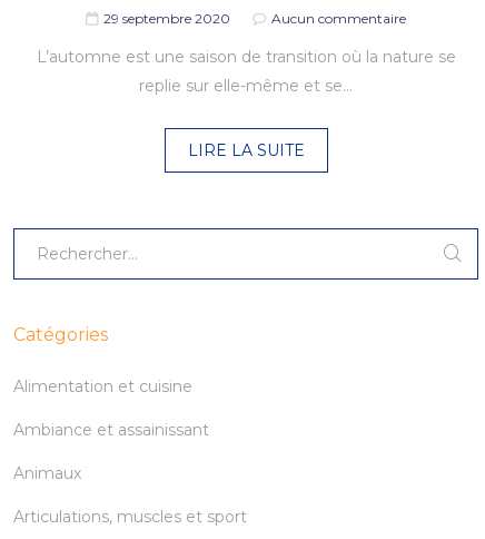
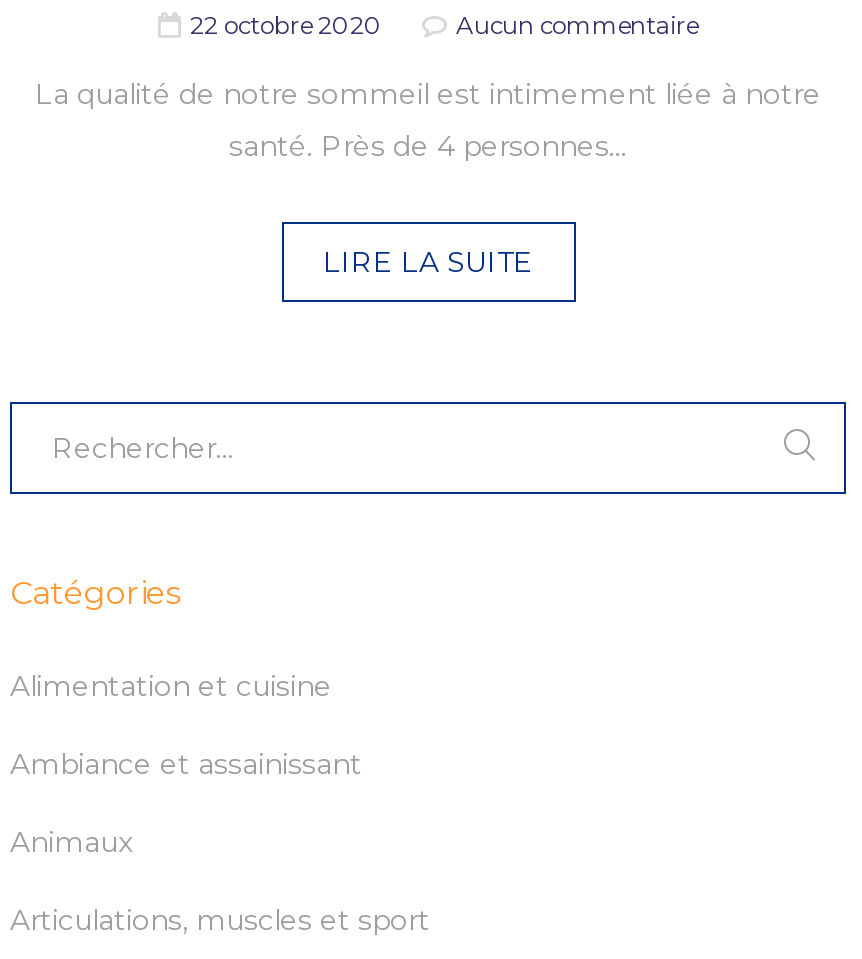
[103,10,230,27] 29 septembre 2020 -> [190,11,382,41] 22 octobre 2020
[36,47,456,96] L’automne est une saison de transition où la nature se | replie sur elle-même et se… -> [35,77,821,165] La qualité de notre sommeil est intimement liée à notre | santé. Près de 4 personnes…

